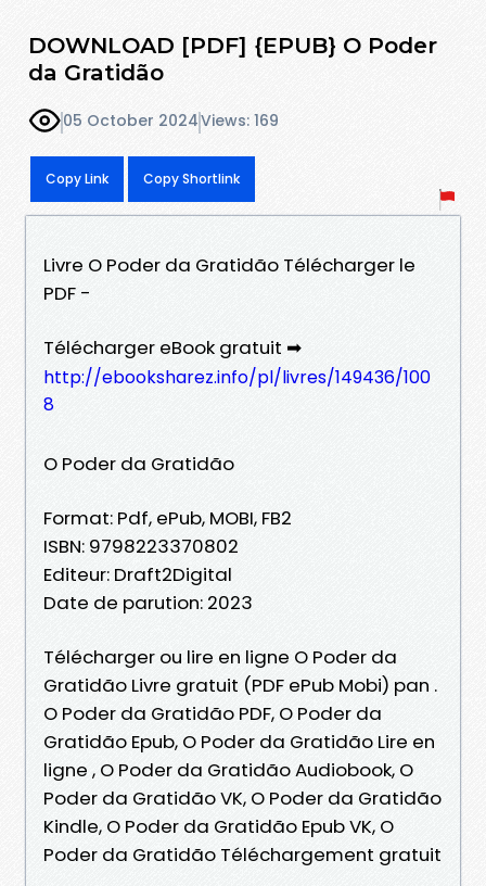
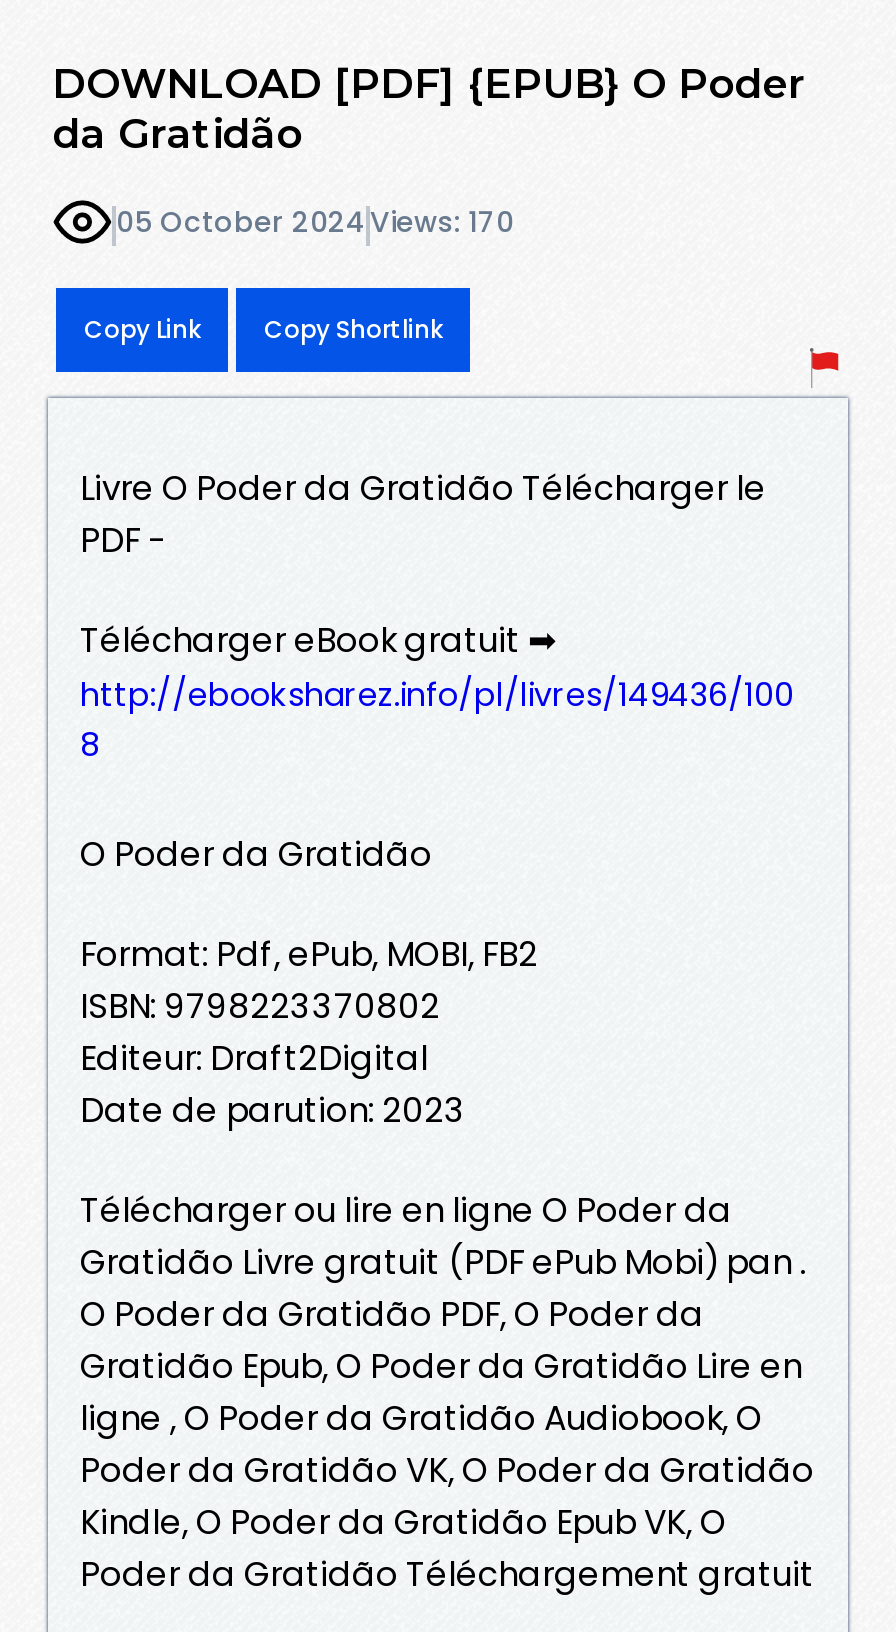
[63,110,279,132] 05 October 2024 Views: 169 -> [116,203,514,243] 05 October 2024 Views: 170

